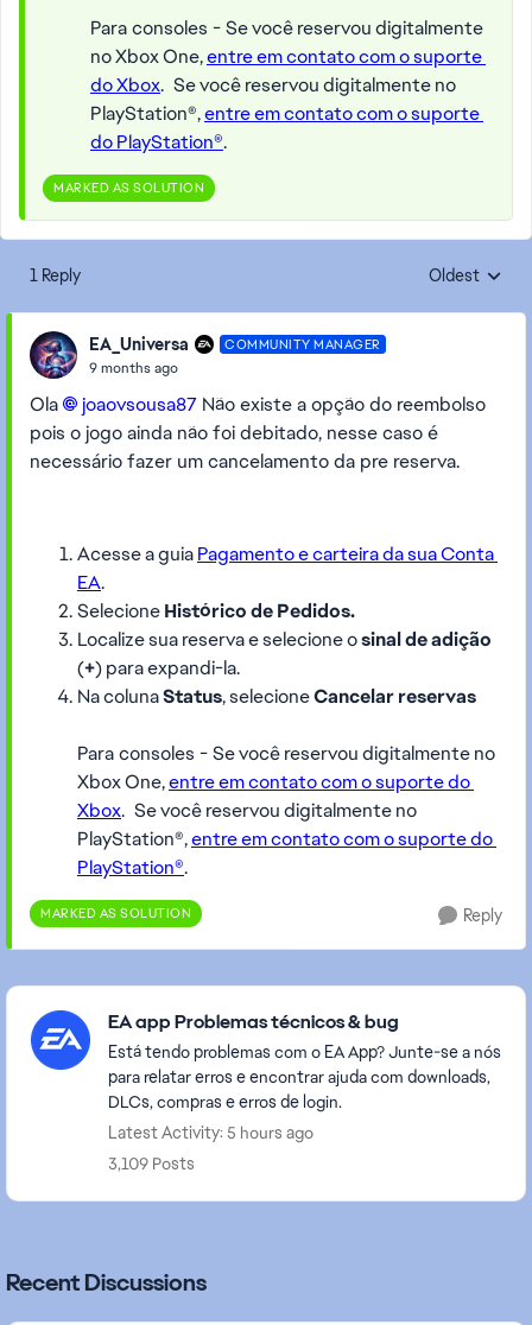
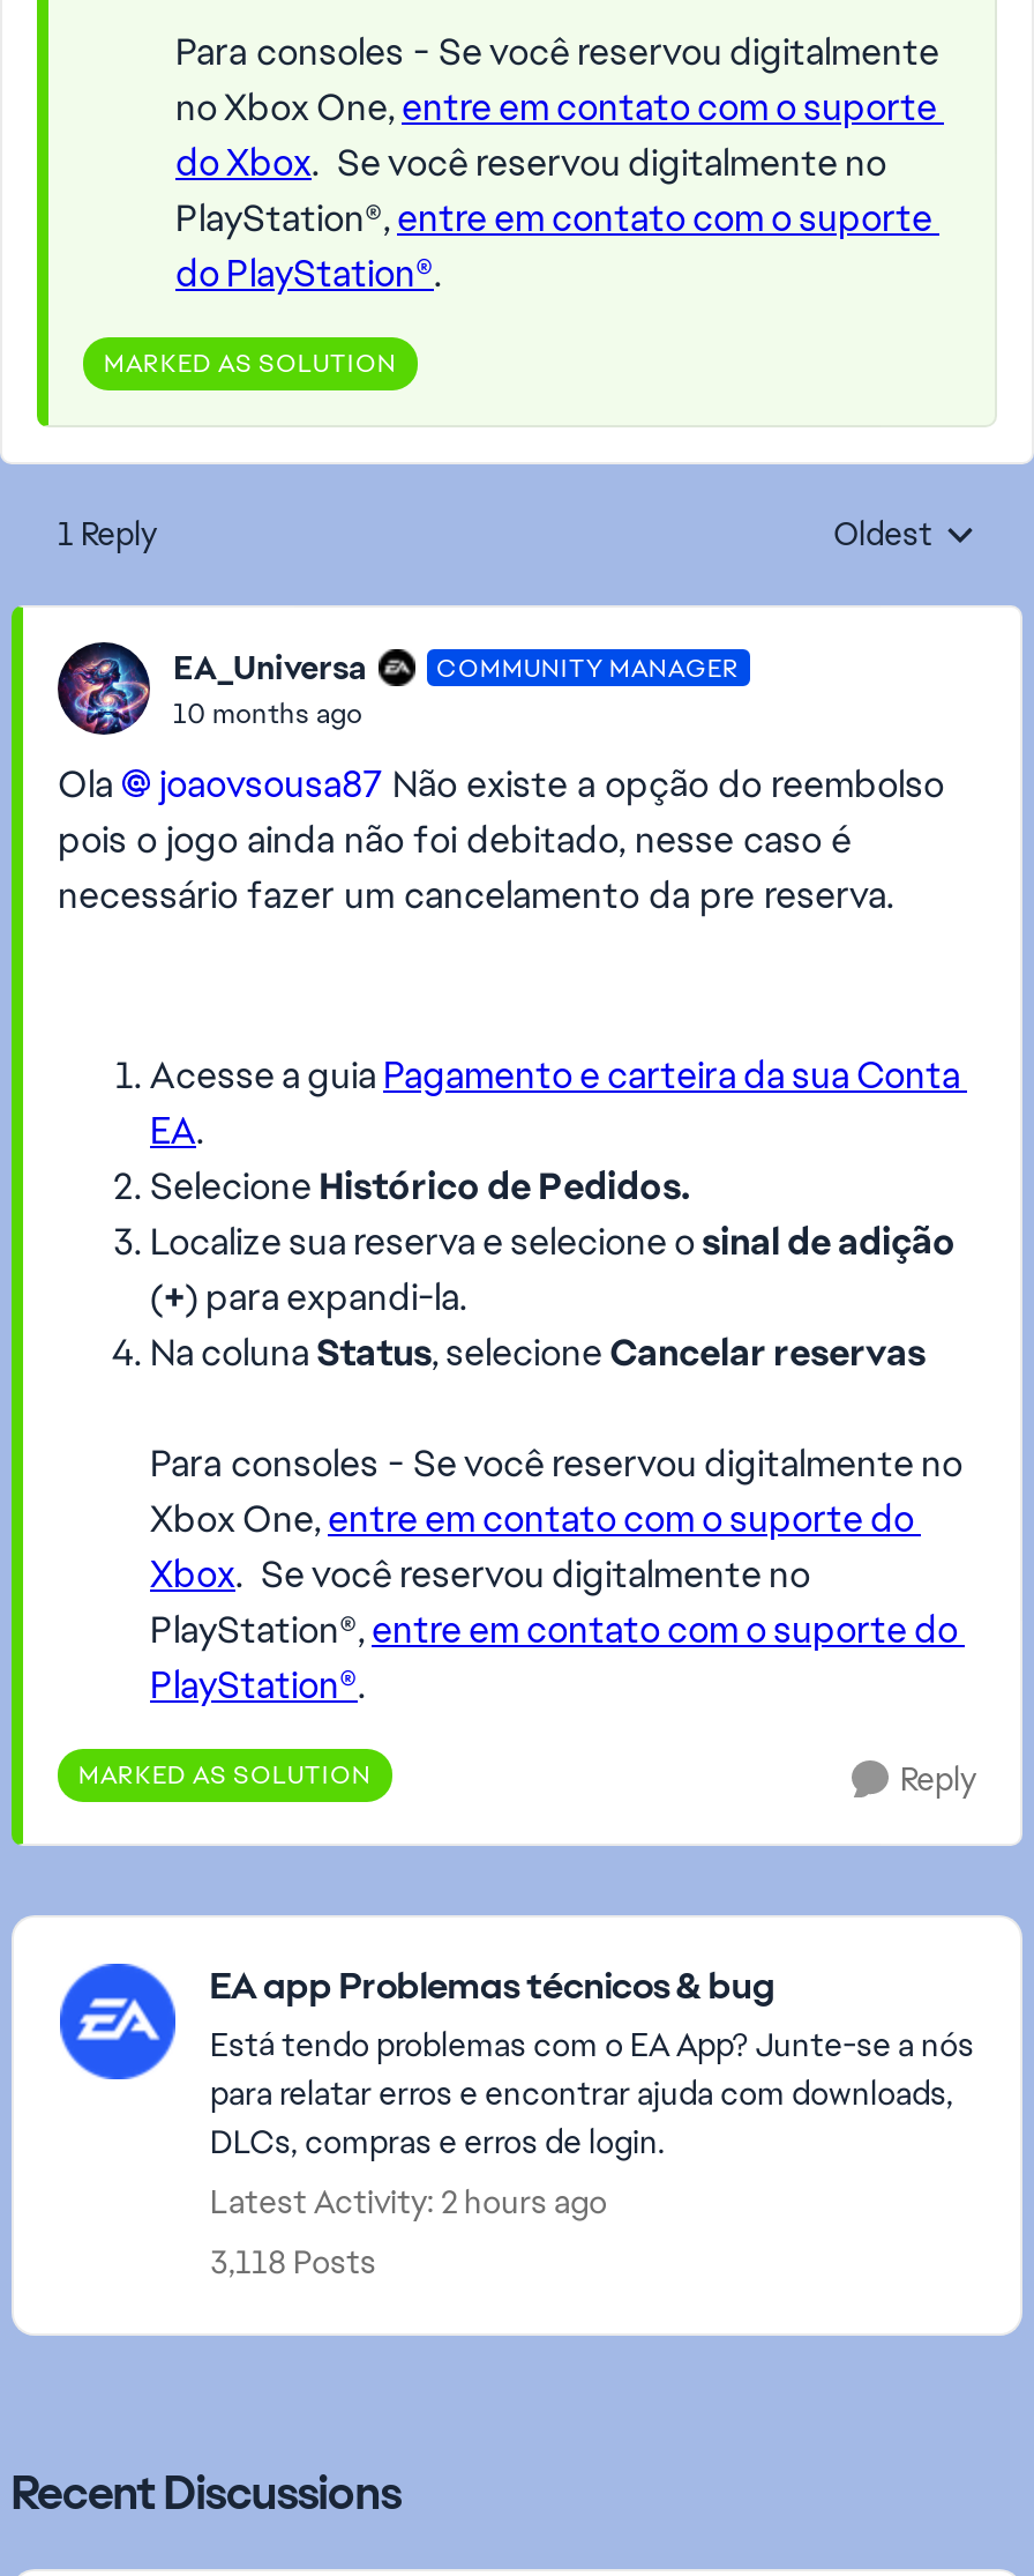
[89,358,178,377] 9 months ago -> [173,694,362,731] 10 months ago
[108,1122,313,1143] Latest Activity: 5 hours ago -> [210,2181,607,2223] Latest Activity: 2 hours ago
[108,1153,195,1174] 3,109 Posts -> [210,2241,376,2283] 3,118 Posts

